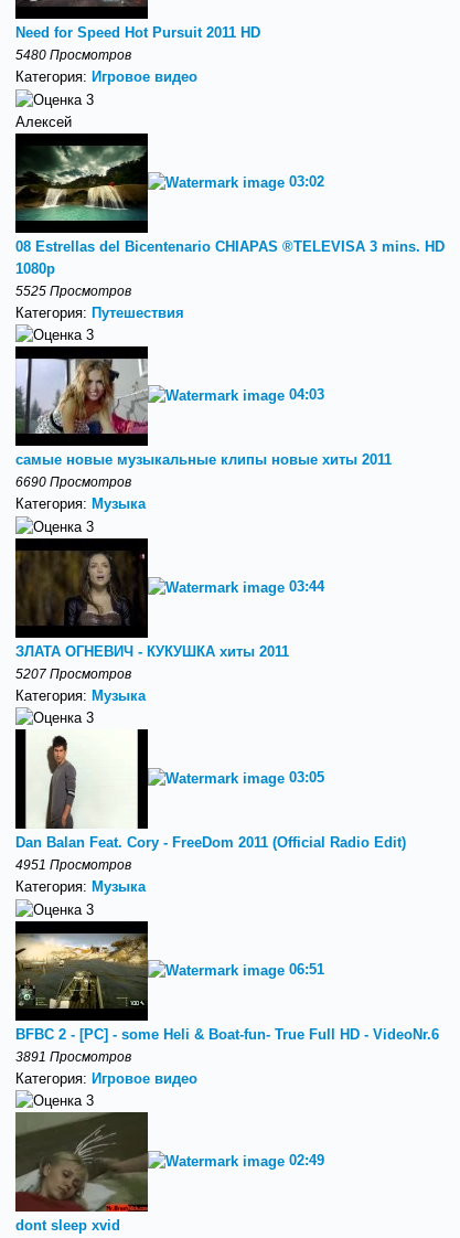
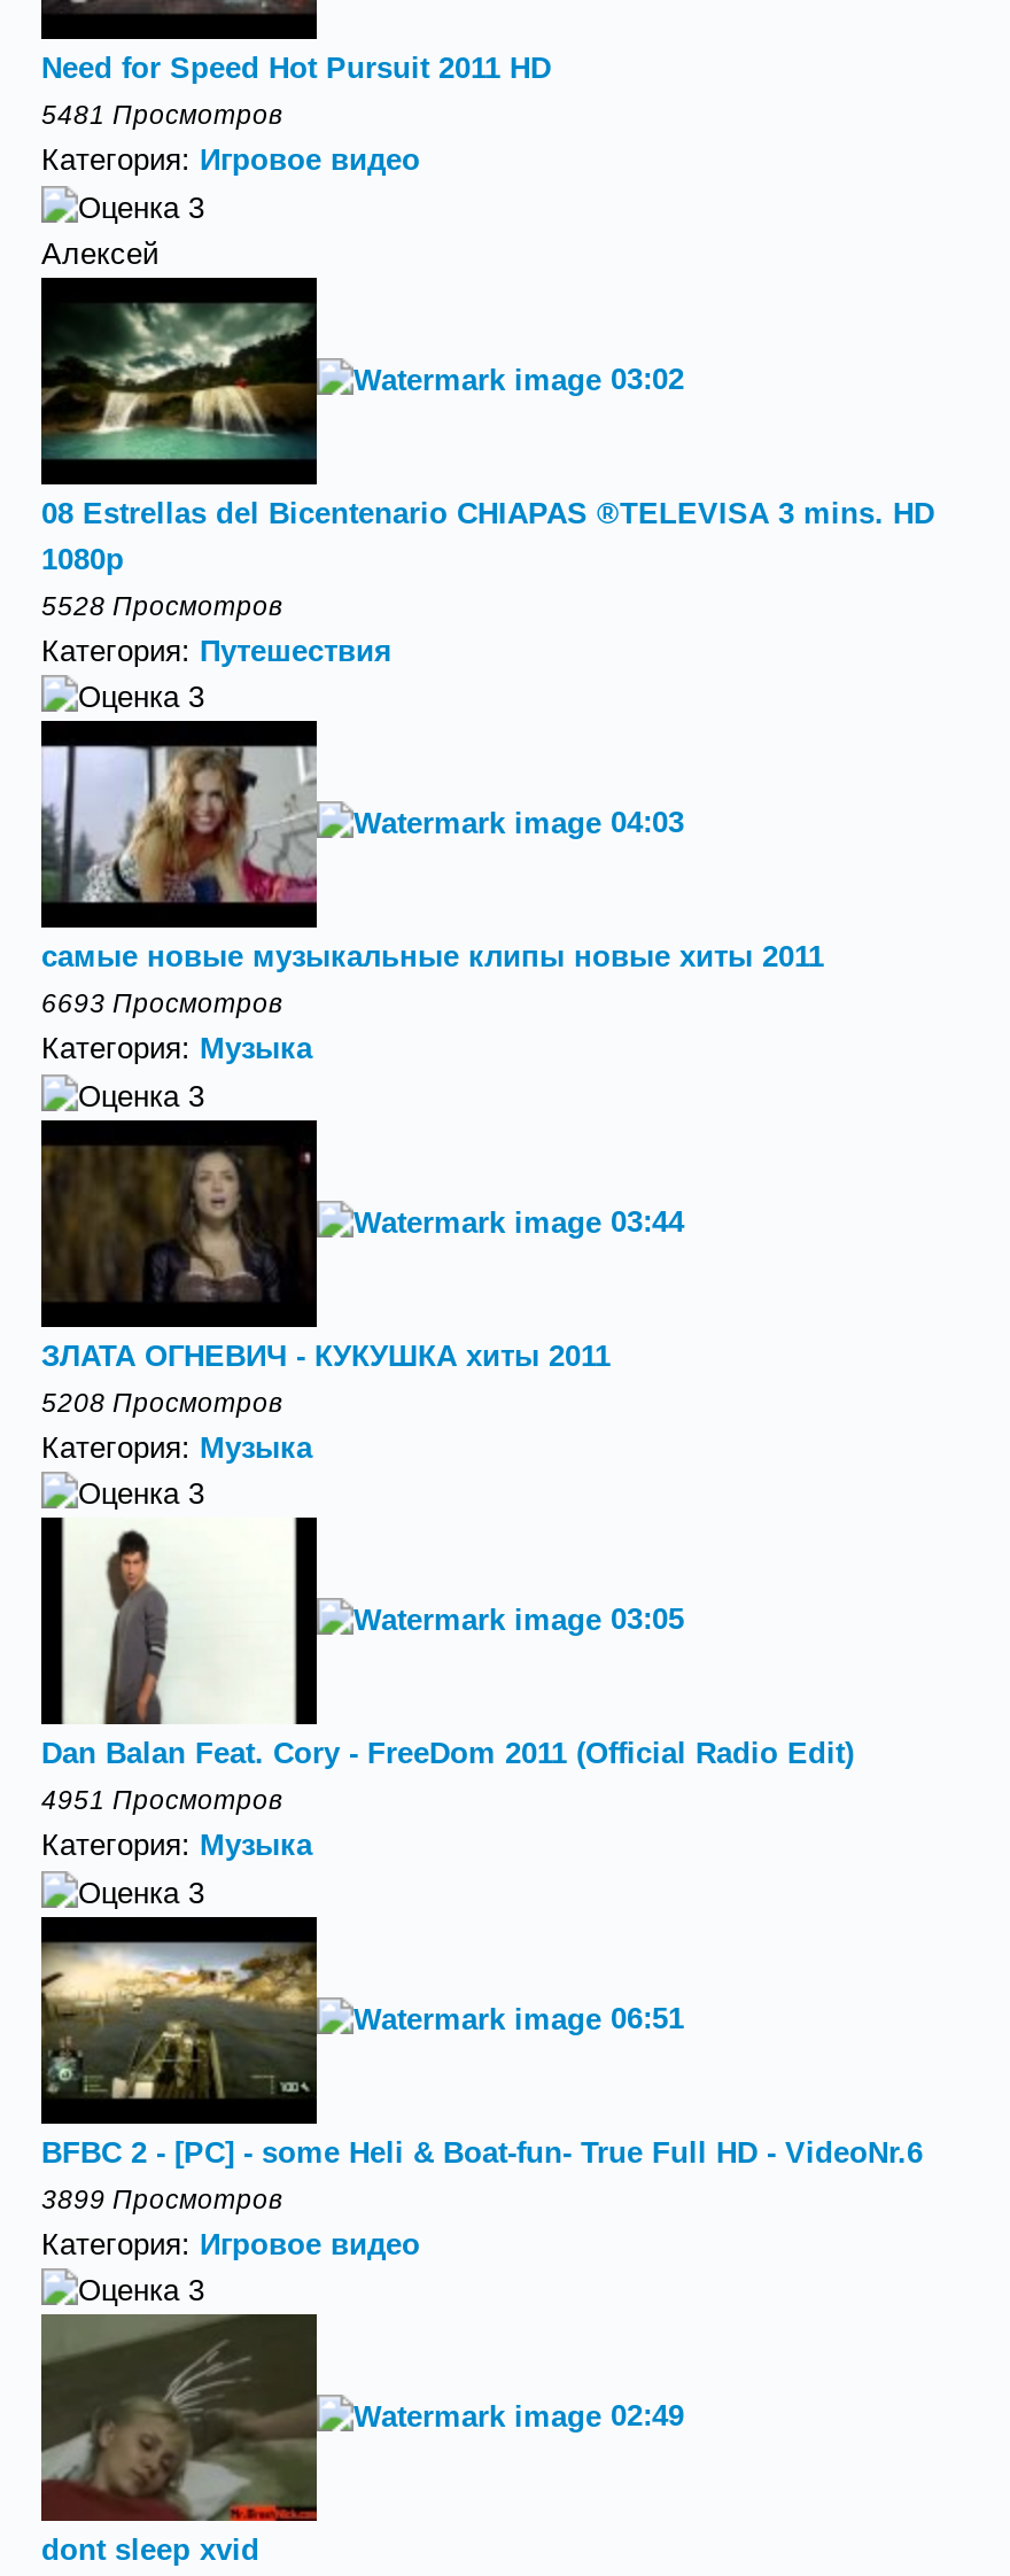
[15,47,131,62] 5480 Просмотров -> [41,99,282,129] 5481 Просмотров
[15,283,131,297] 5525 Просмотров -> [41,589,282,619] 5528 Просмотров
[15,475,131,489] 6690 Просмотров -> [41,987,282,1017] 6693 Просмотров
[15,666,131,680] 5207 Просмотров -> [41,1386,282,1416] 5208 Просмотров
[15,1049,131,1063] 3891 Просмотров -> [41,2183,282,2213] 3899 Просмотров

